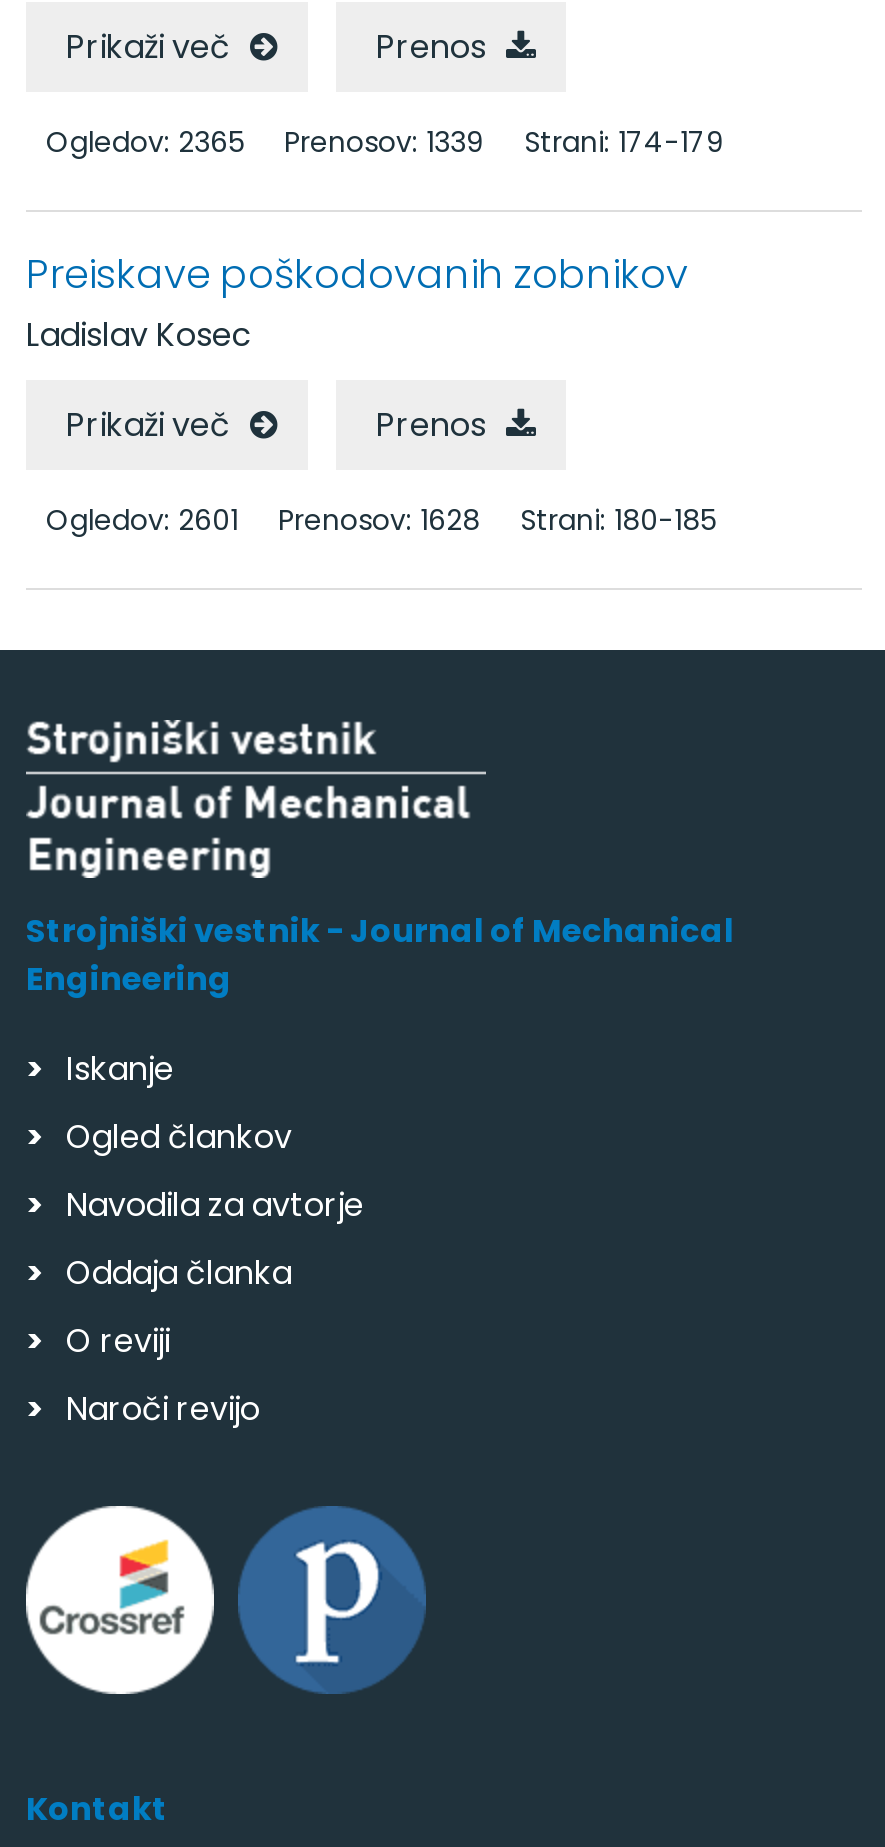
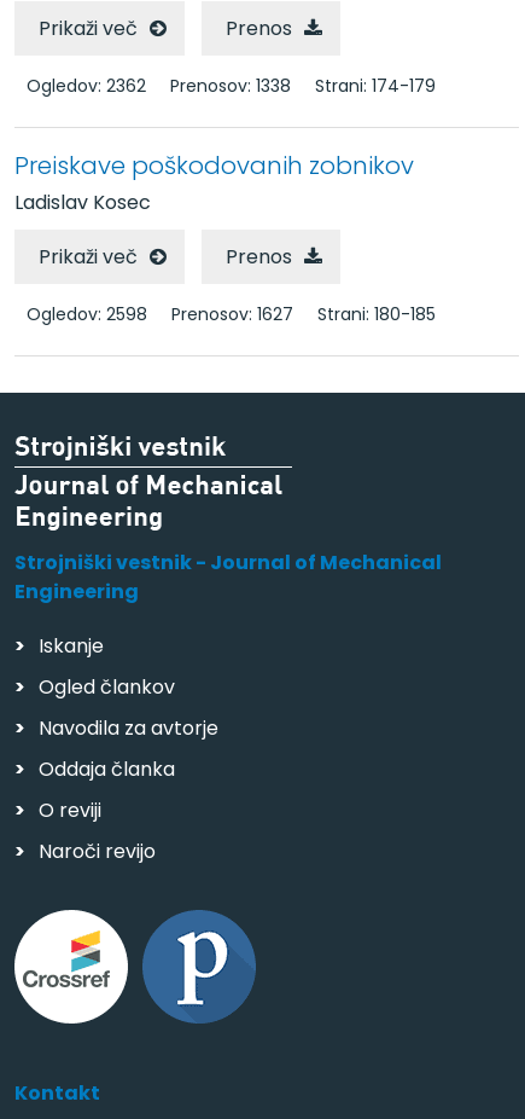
[46,122,244,162] Ogledov: 2365 -> [27,74,146,98] Ogledov: 2362
[284,122,484,162] Prenosov: 1339 -> [170,74,291,98] Prenosov: 1338
[46,500,238,540] Ogledov: 2601 -> [27,302,147,326] Ogledov: 2598
[278,500,480,540] Prenosov: 1628 -> [171,302,293,326] Prenosov: 1627

